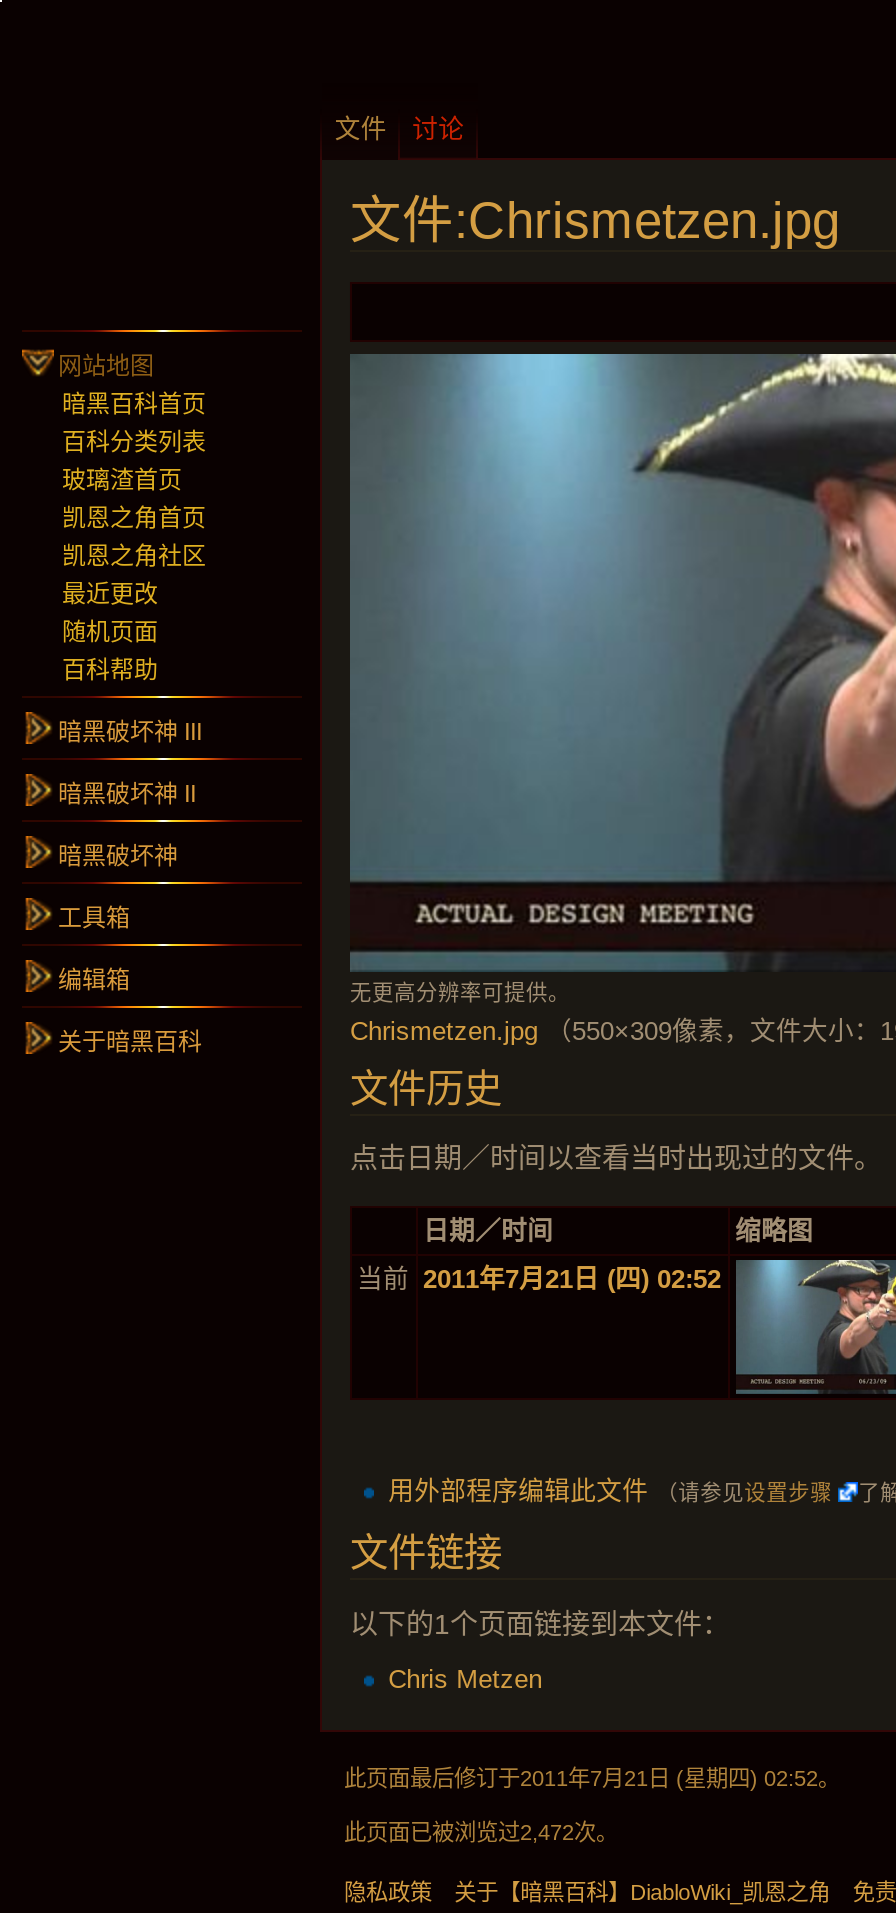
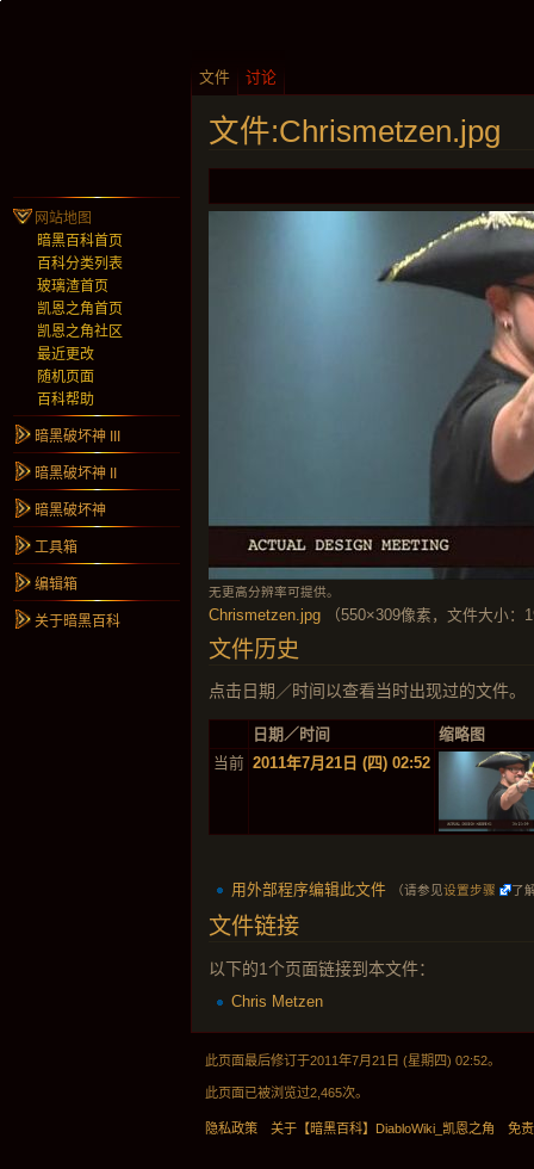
[344,1819,618,1843] 此页面已被浏览过2,472次。 -> [205,1085,368,1099] 此页面已被浏览过2,465次。

